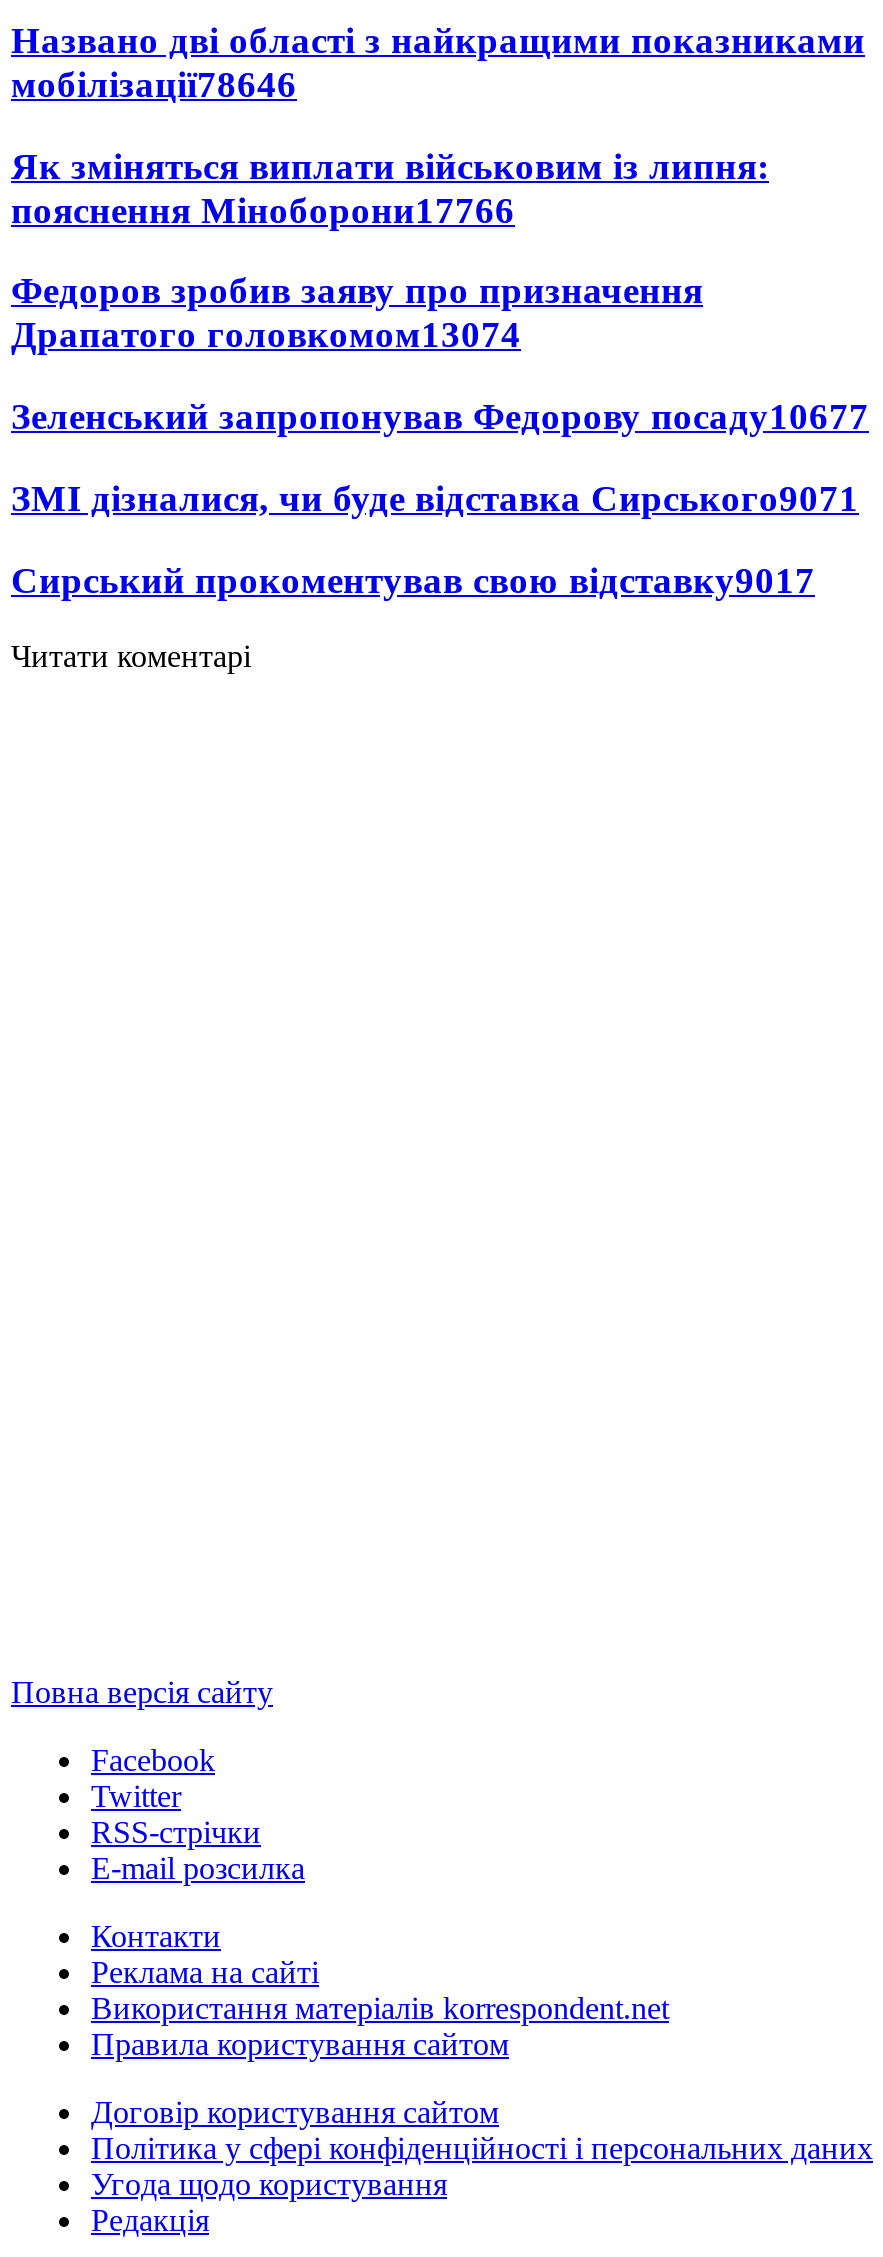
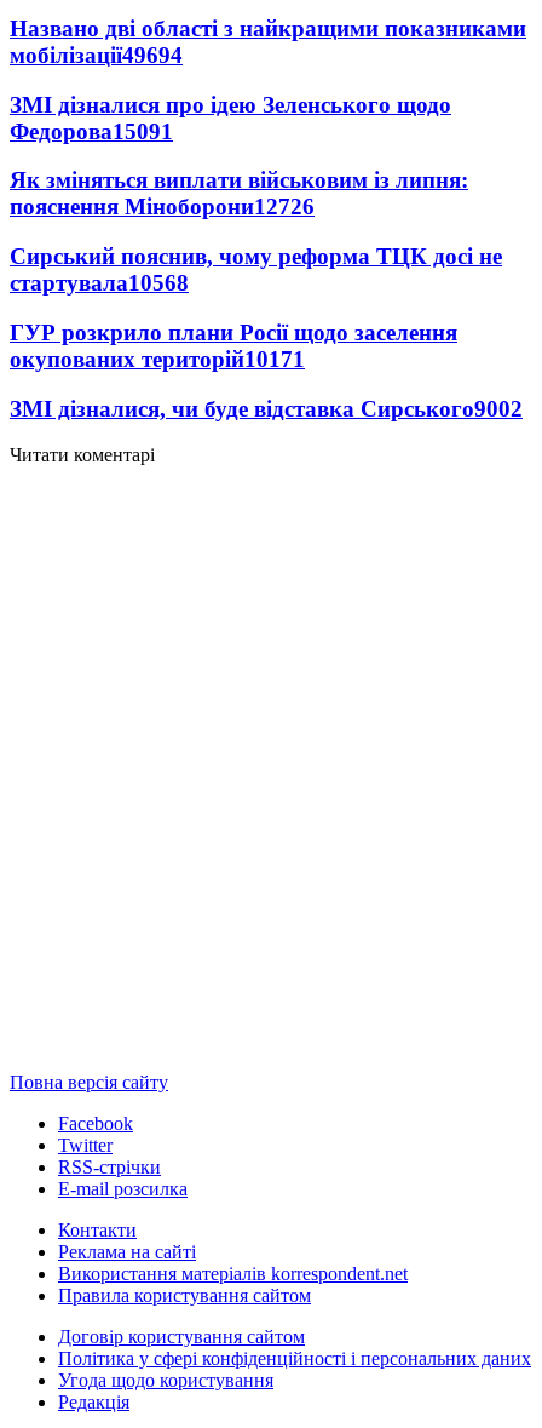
[11,63,297,105] мобілізації78646 -> [10,42,451,144] мобілізації49694 | ЗМІ дізналися про ідею Зеленського щодо | Федорова15091
moved [11,144,769,186] -> [10,168,468,193]: Як зміняться виплати військовим із липня:
[11,188,869,600] пояснення Міноборони17766 | Федоров зробив заяву про призначення | Драпатого головкомом13074 | Зеленський запропонував Федорову посаду10677 | ЗМІ дізналися, чи буде відставка Сирського9071 | Сирський прокоментував свою відставку9017 -> [10,194,523,421] пояснення Міноборони12726 | Сирський пояснив, чому реформа ТЦК досі не | стартувала10568 | ГУР розкрило плани Росії щодо заселення | окупованих територій10171 | ЗМІ дізналися, чи буде відставка Сирського9002

